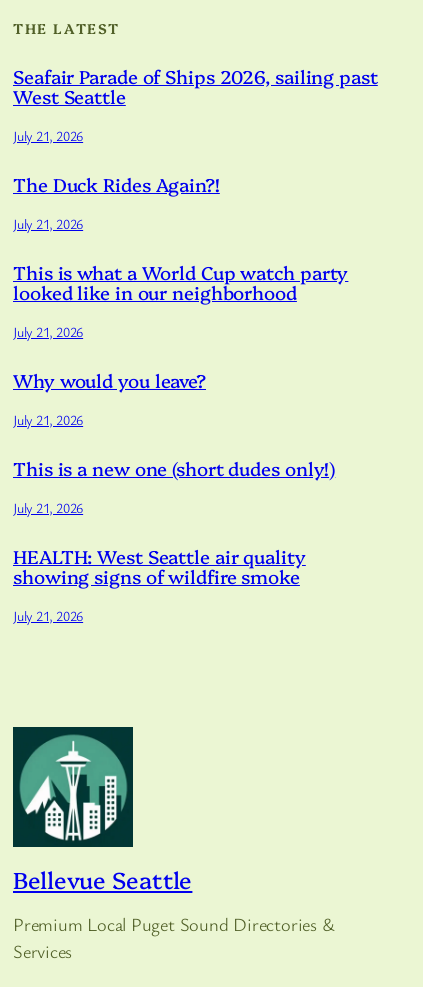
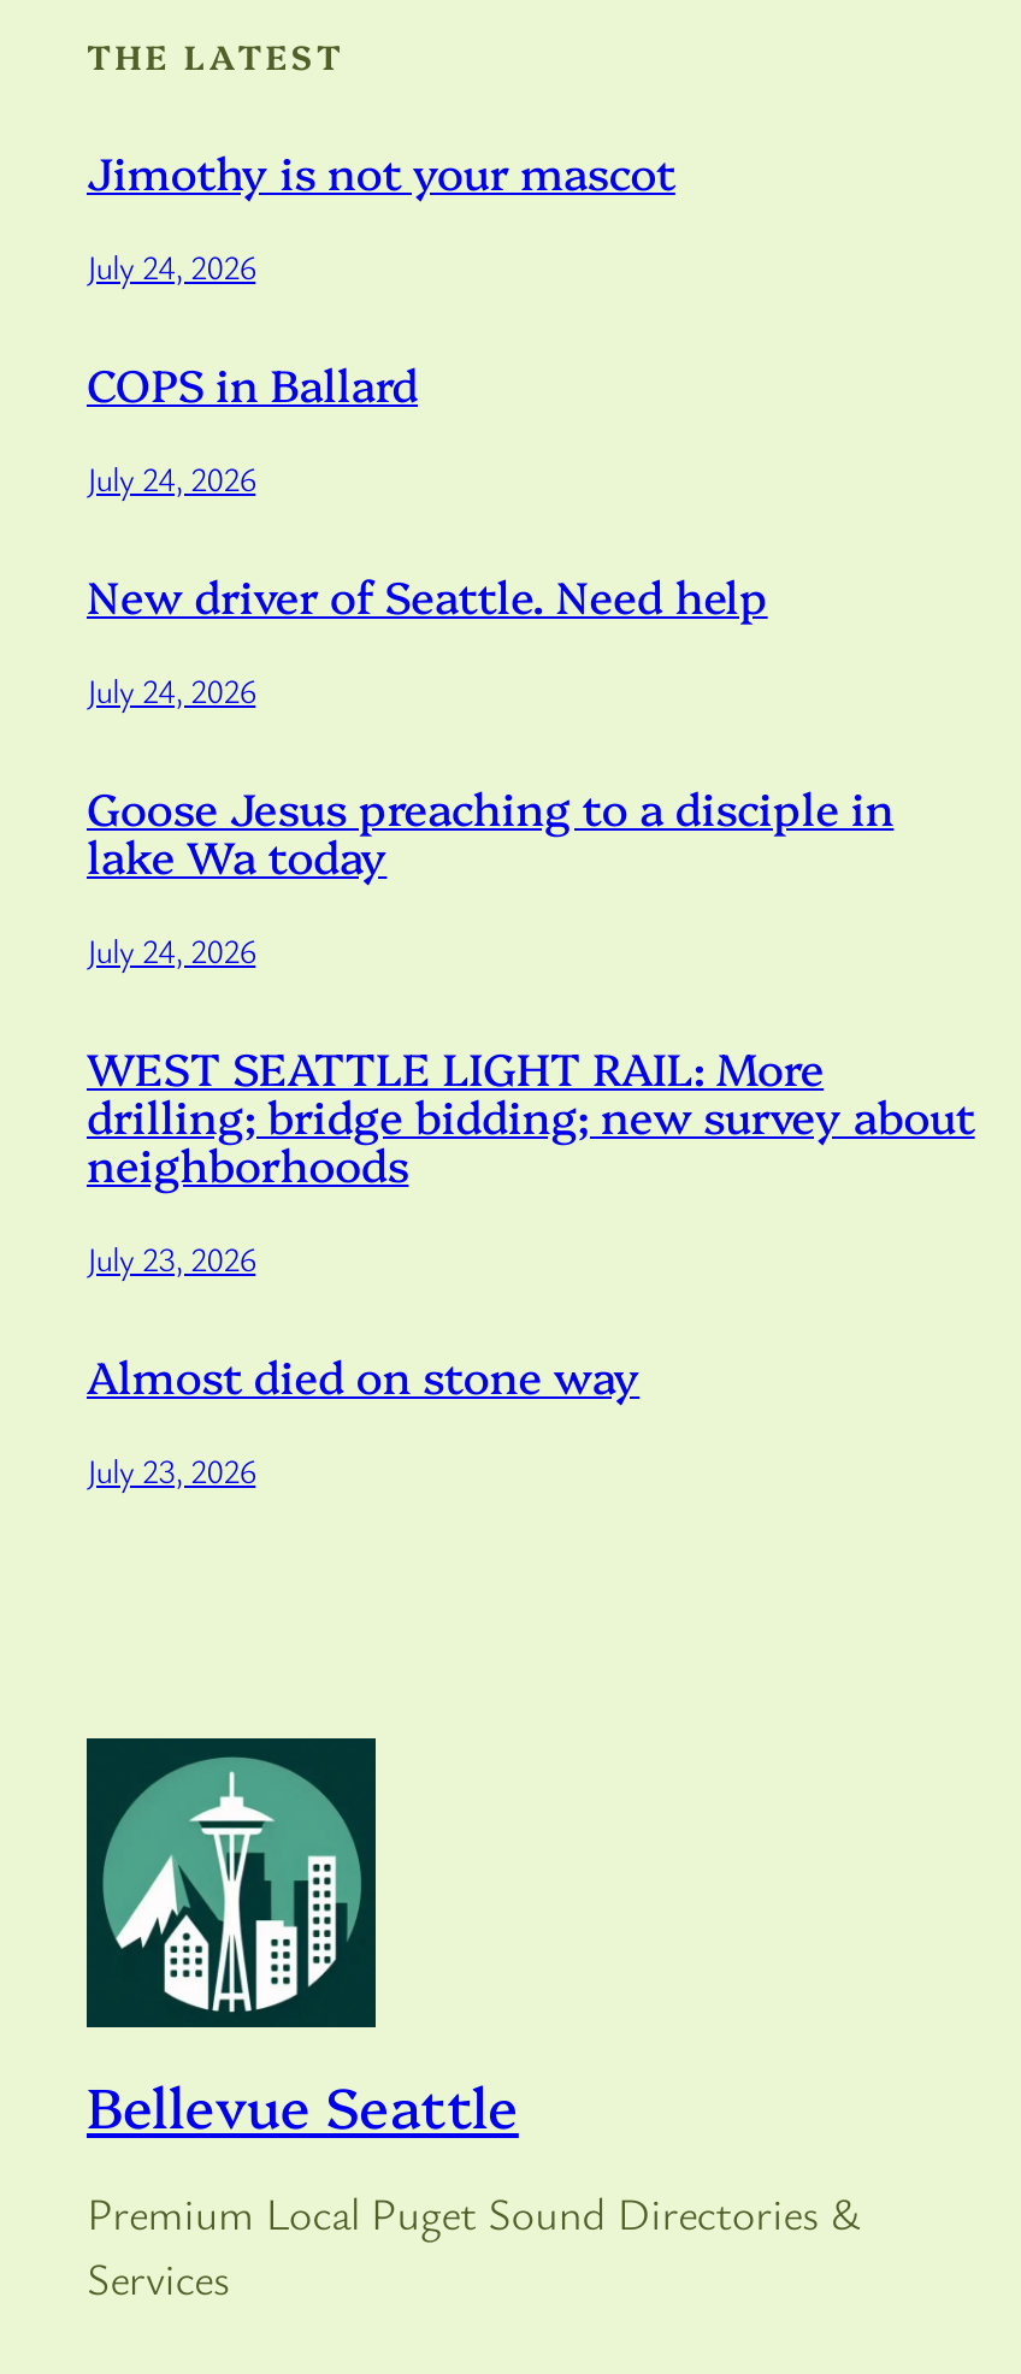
[13,63,378,109] Seafair Parade of Ships 2026, sailing past | West Seattle -> [87,140,675,202] Jimothy is not your mascot
[13,126,83,145] July 21, 2026 -> [87,242,255,288] July 24, 2026
[13,171,220,197] The Duck Rides Again?! -> [87,352,418,414] COPS in Ballard
[13,214,83,233] July 21, 2026 -> [87,454,255,500] July 24, 2026
[13,259,348,305] This is what a World Cup watch party | looked like in our neighborhood -> [87,564,768,626] New driver of Seattle. Need help
[13,322,83,341] July 21, 2026 -> [87,666,255,712] July 24, 2026
[13,367,206,393] Why would you leave? -> [87,776,894,886] Goose Jesus preaching to a disciple in | lake Wa today
[13,410,83,429] July 21, 2026 -> [87,926,255,972] July 24, 2026
[13,455,335,481] This is a new one (short dudes only!) -> [87,1036,975,1194] WEST SEATTLE LIGHT RAIL: More | drilling; bridge bidding; new survey about | neighborhoods
[13,498,83,517] July 21, 2026 -> [87,1234,255,1280] July 23, 2026
[13,543,306,589] HEALTH: West Seattle air quality | showing signs of wildfire smoke -> [87,1344,640,1406] Almost died on stone way
[13,606,83,625] July 21, 2026 -> [87,1446,255,1492] July 23, 2026

